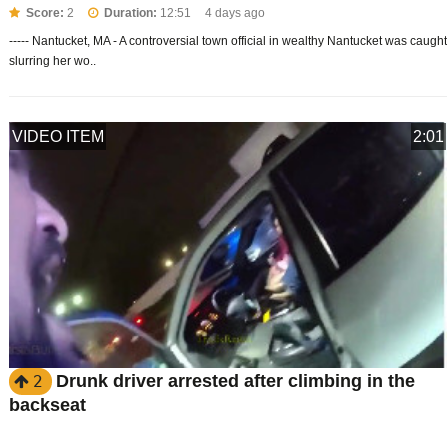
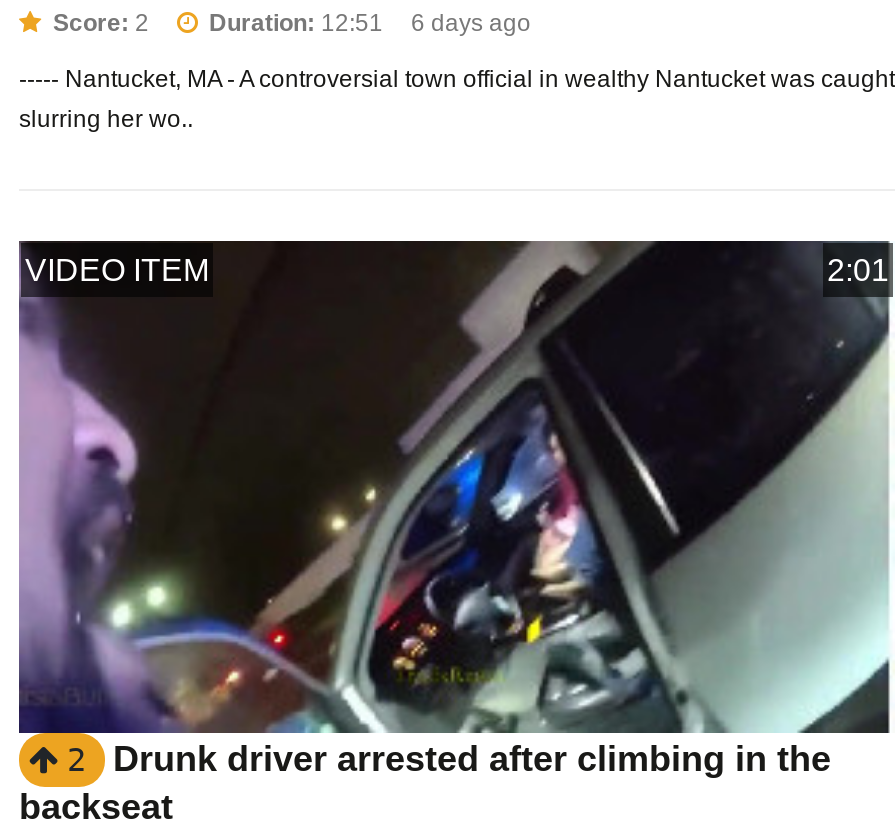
[104,6,265,20] Duration: 12:51 4 days ago -> [209,9,531,37] Duration: 12:51 6 days ago

